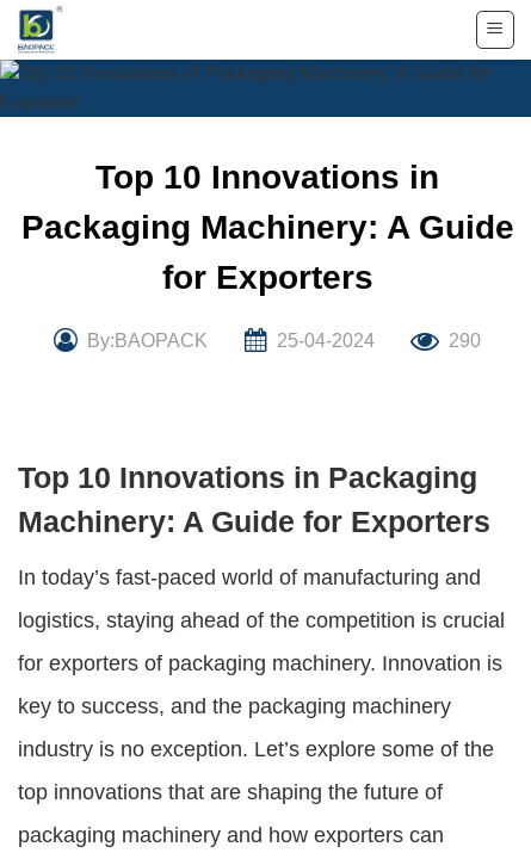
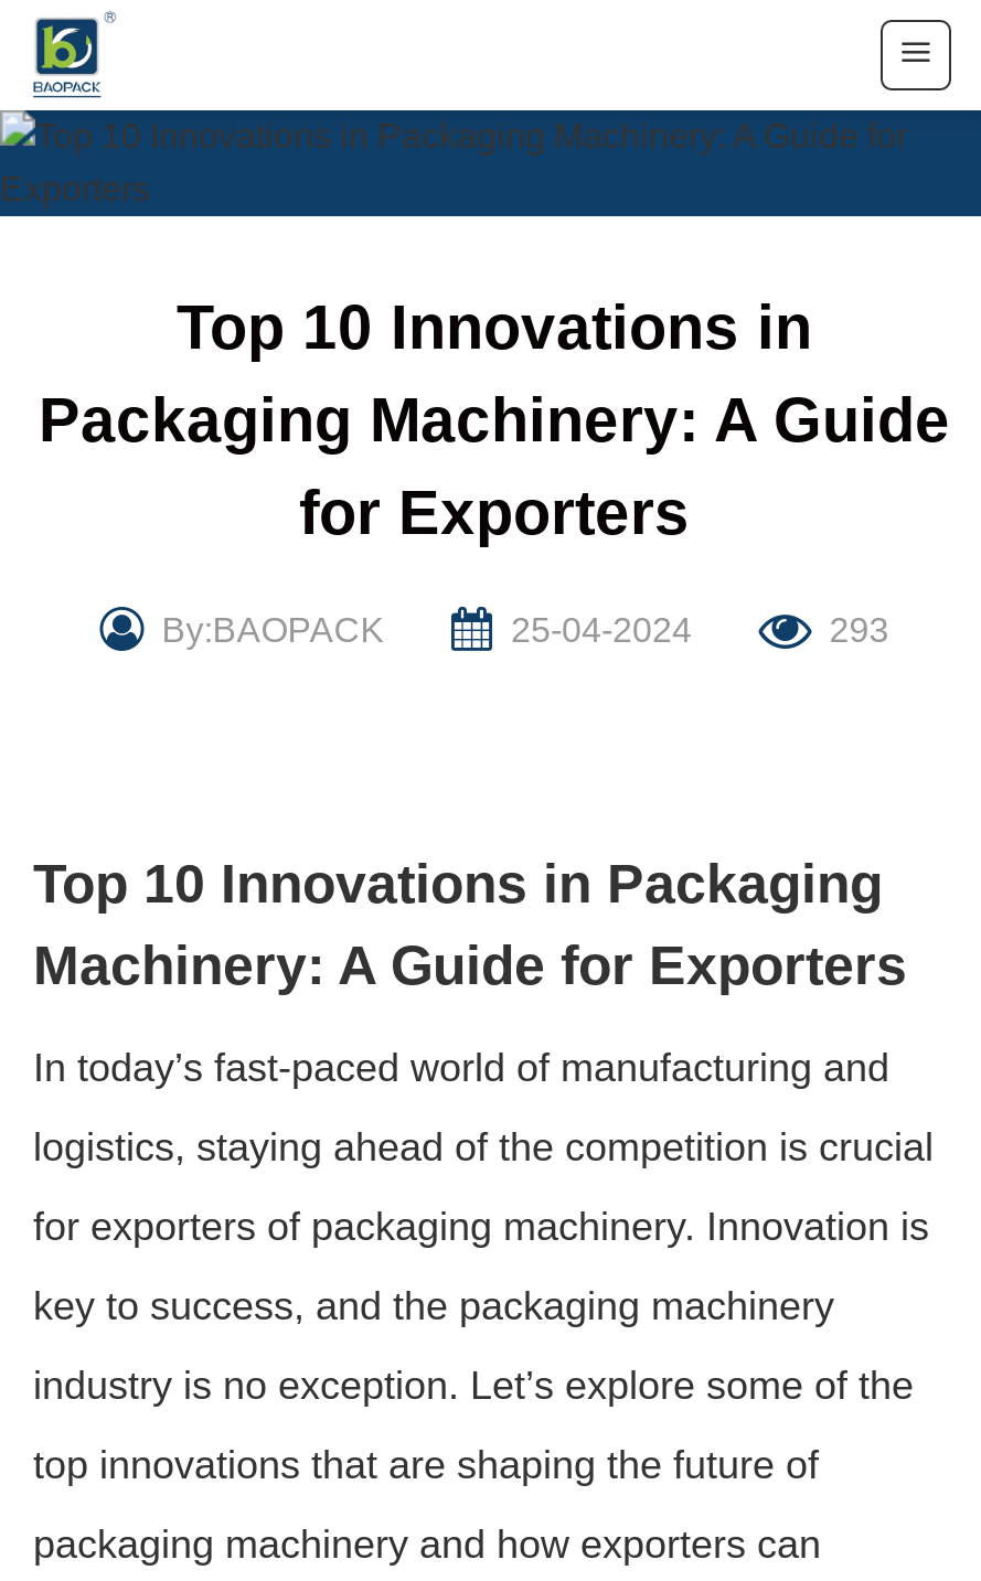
[448,330,481,351] 290 -> [829,611,889,649] 293

